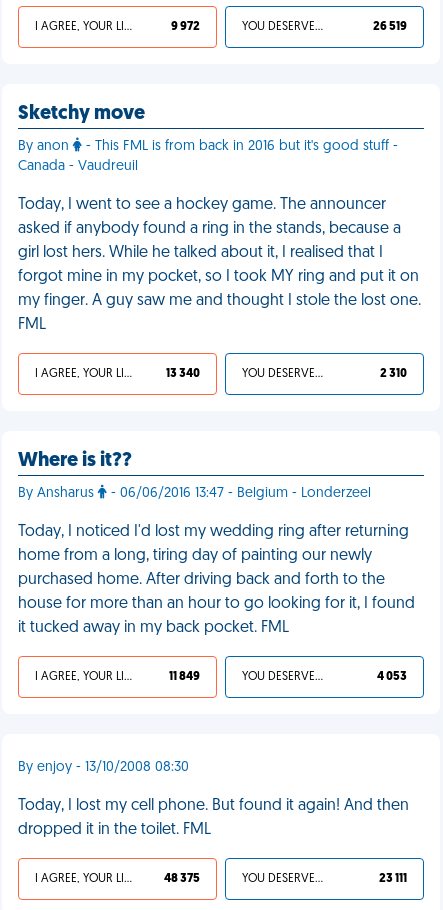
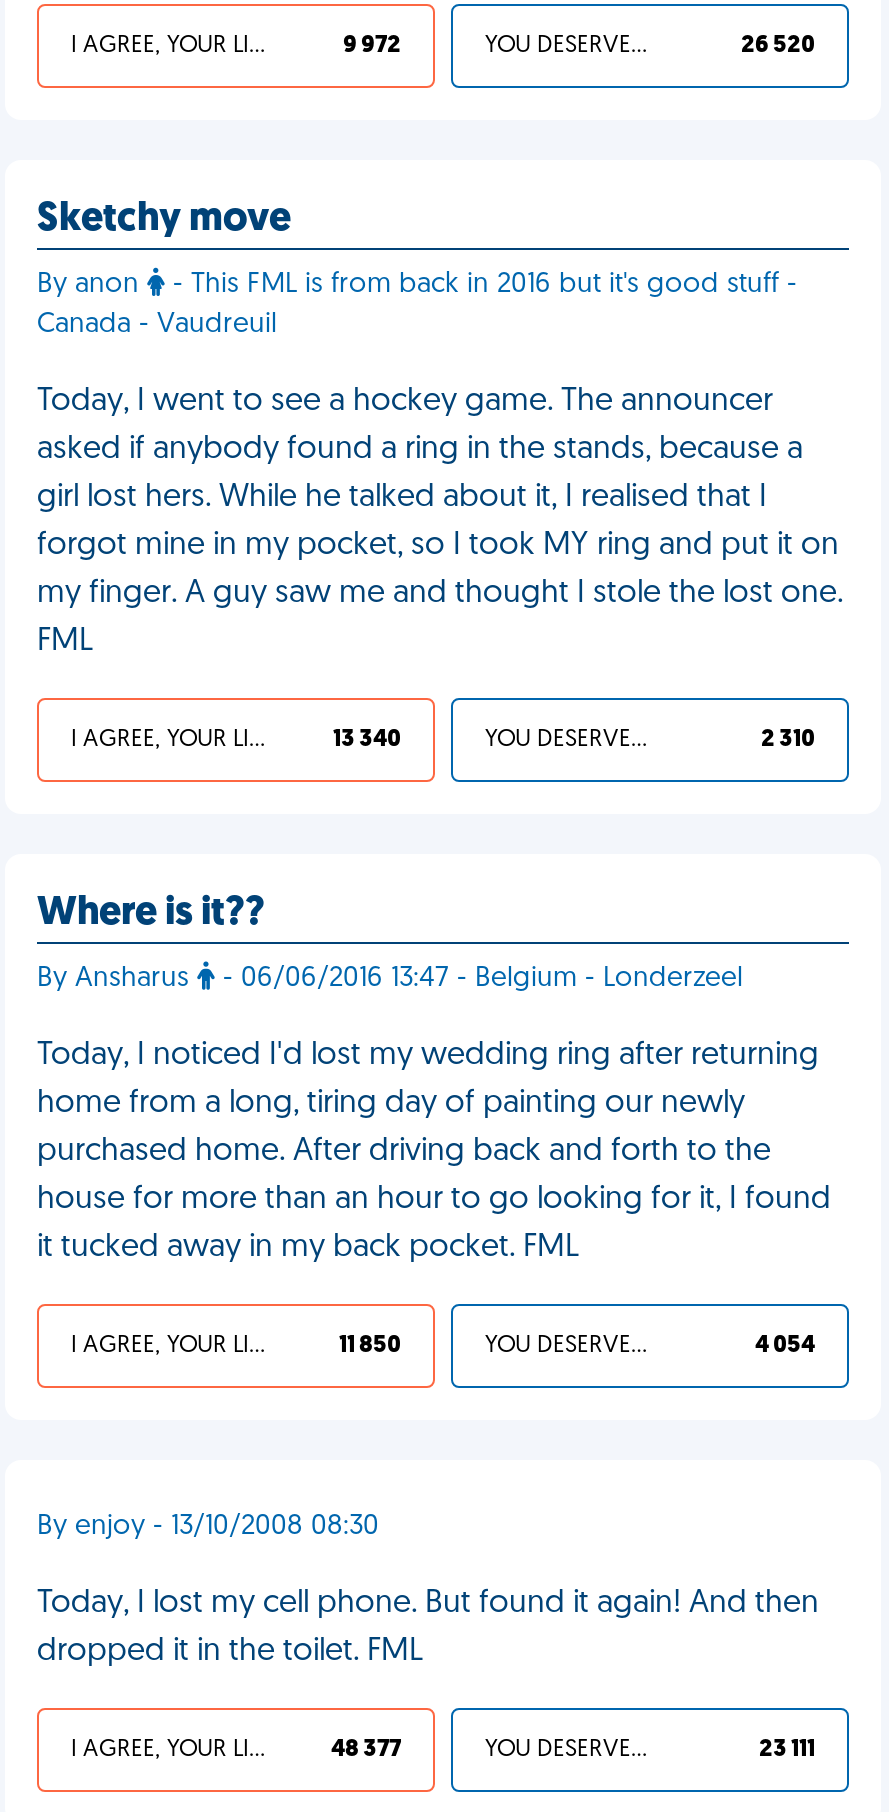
[373,21,407,33] 26 519 -> [741,34,815,58] 26 520
[169,671,200,683] 11 849 -> [339,1334,401,1358] 11 850
[377,671,407,683] 4 053 -> [755,1334,815,1358] 4 054
[164,873,200,885] 48 375 -> [331,1738,401,1762] 48 377

